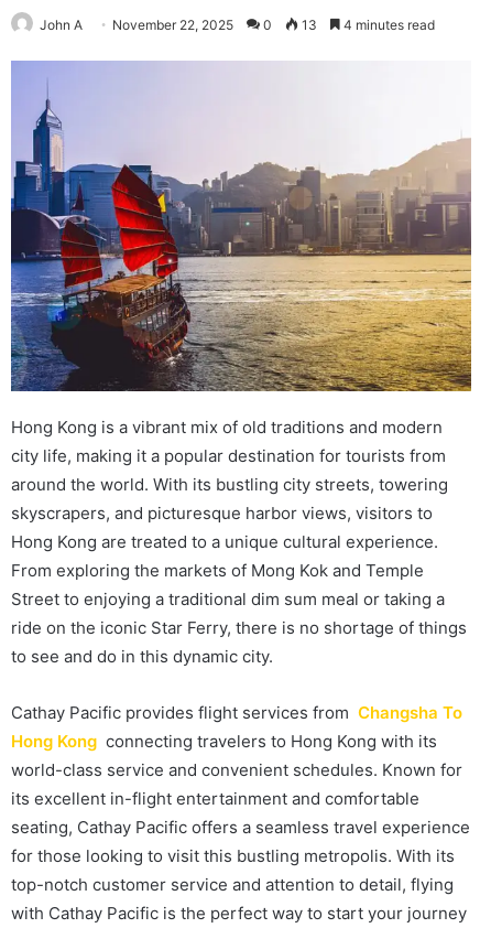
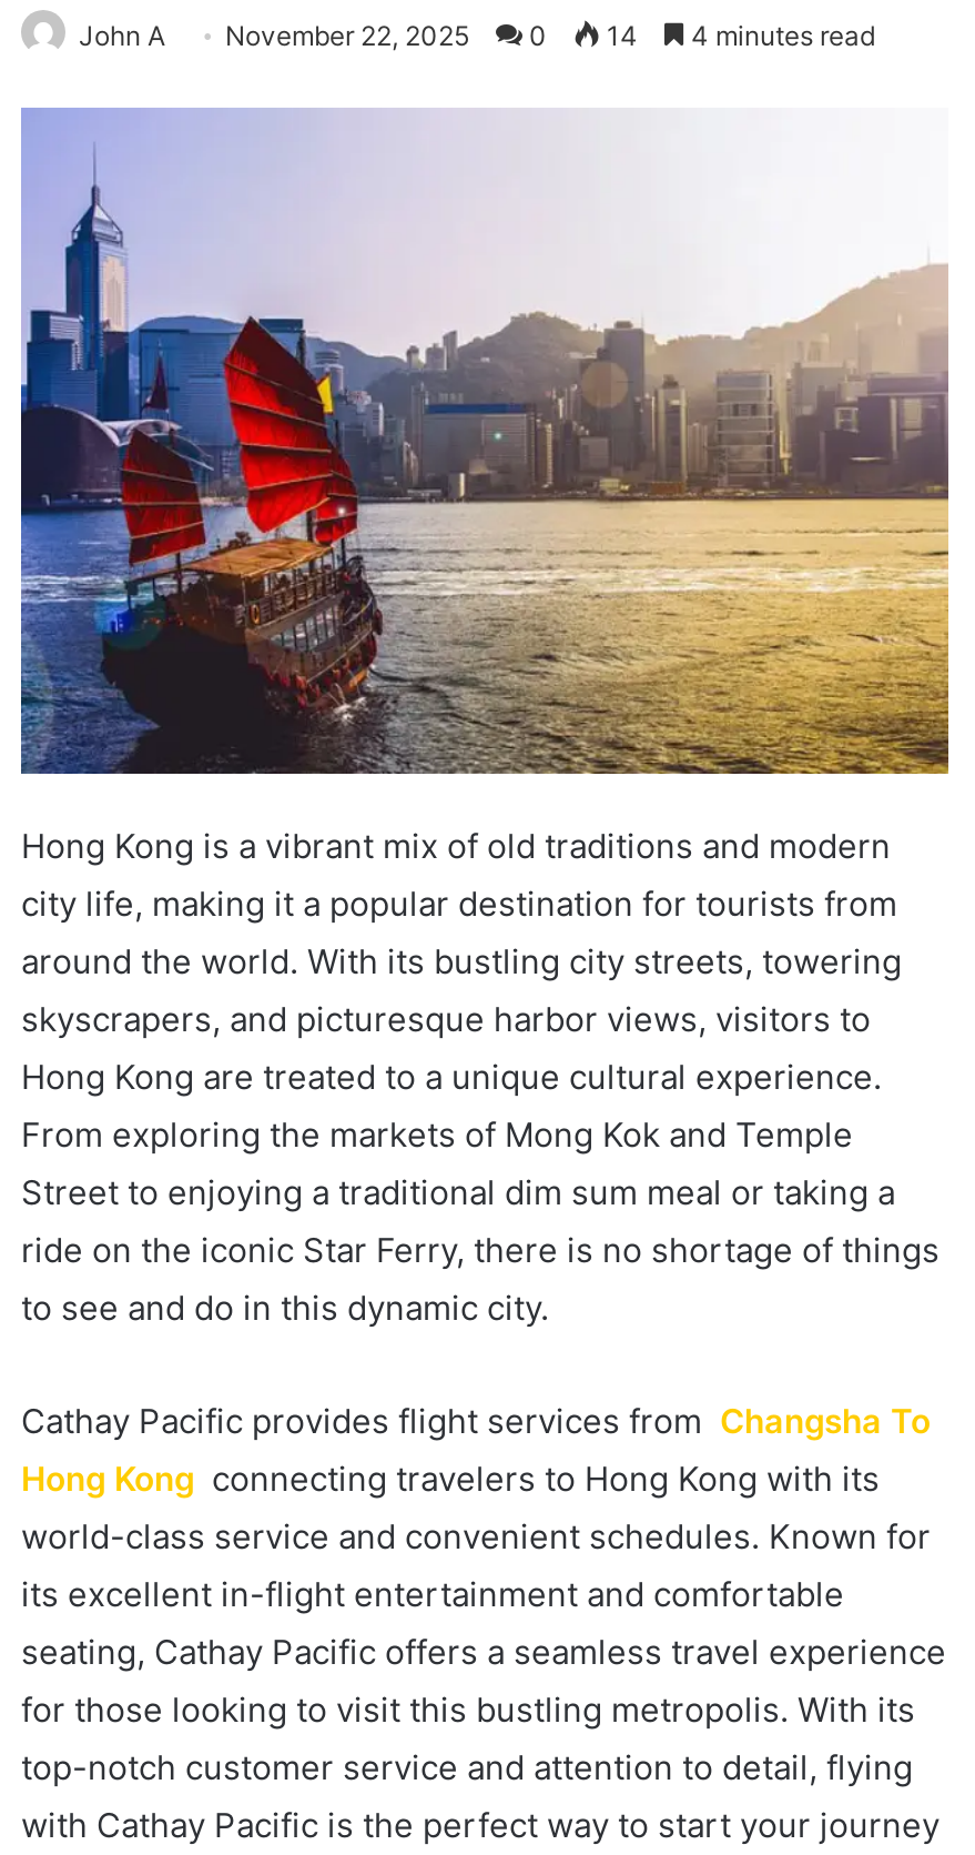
[40,16,435,33] John A November 22, 2025 0 13 4 minutes read -> [79,18,875,52] John A November 22, 2025 0 14 4 minutes read

